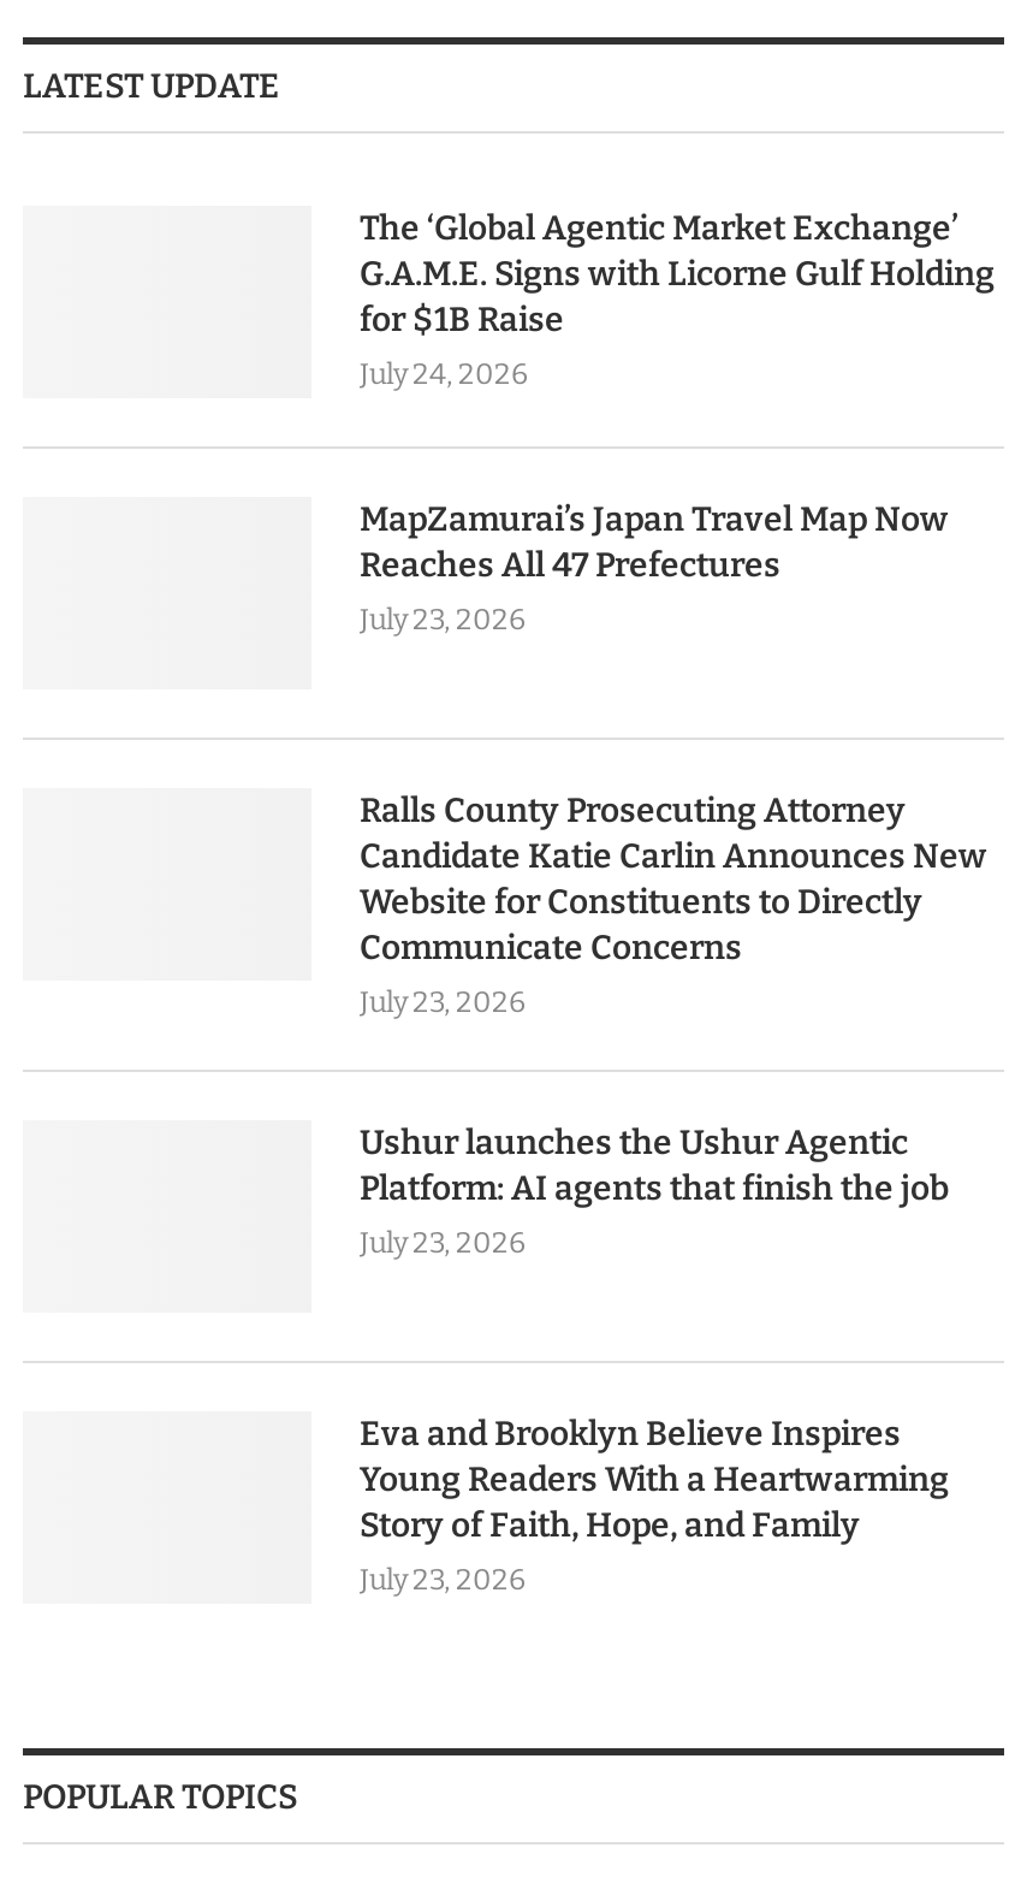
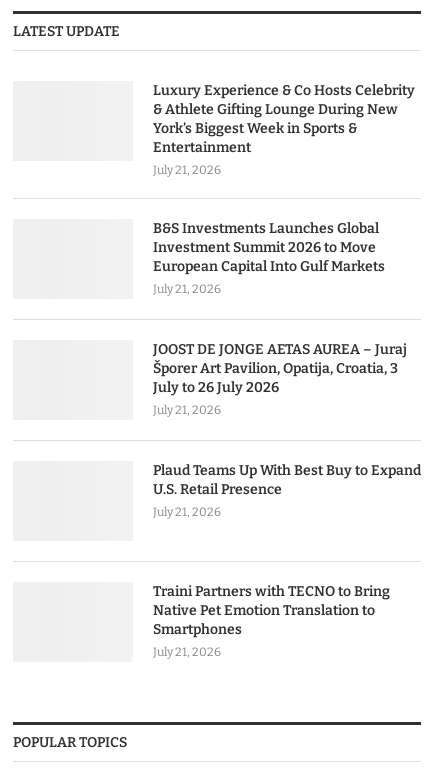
[360,207,995,390] The ‘Global Agentic Market Exchange’ | G.A.M.E. Signs with Licorne Gulf Holding | for $1B Raise | July 24, 2026 -> [153,81,415,176] Luxury Experience & Co Hosts Celebrity | & Athlete Gifting Lounge During New | York’s Biggest Week in Sports & | Entertainment | July 21, 2026
[360,498,949,635] MapZamurai’s Japan Travel Map Now | Reaches All 47 Prefectures | July 23, 2026 -> [153,219,385,295] B&S Investments Launches Global | Investment Summit 2026 to Move | European Capital Into Gulf Markets | July 21, 2026
[360,789,987,1018] Ralls County Prosecuting Attorney | Candidate Katie Carlin Announces New | Website for Constituents to Directly | Communicate Concerns | July 23, 2026 -> [153,340,407,416] JOOST DE JONGE AETAS AUREA – Juraj | Šporer Art Pavilion, Opatija, Croatia, 3 | July to 26 July 2026 | July 21, 2026
[360,1121,949,1259] Ushur launches the Ushur Agentic | Platform: AI agents that finish the job | July 23, 2026 -> [153,461,421,518] Plaud Teams Up With Best Buy to Expand | U.S. Retail Presence | July 21, 2026
[360,1413,949,1595] Eva and Brooklyn Believe Inspires | Young Readers With a Heartwarming | Story of Faith, Hope, and Family | July 23, 2026 -> [153,582,390,658] Traini Partners with TECNO to Bring | Native Pet Emotion Translation to | Smartphones | July 21, 2026

